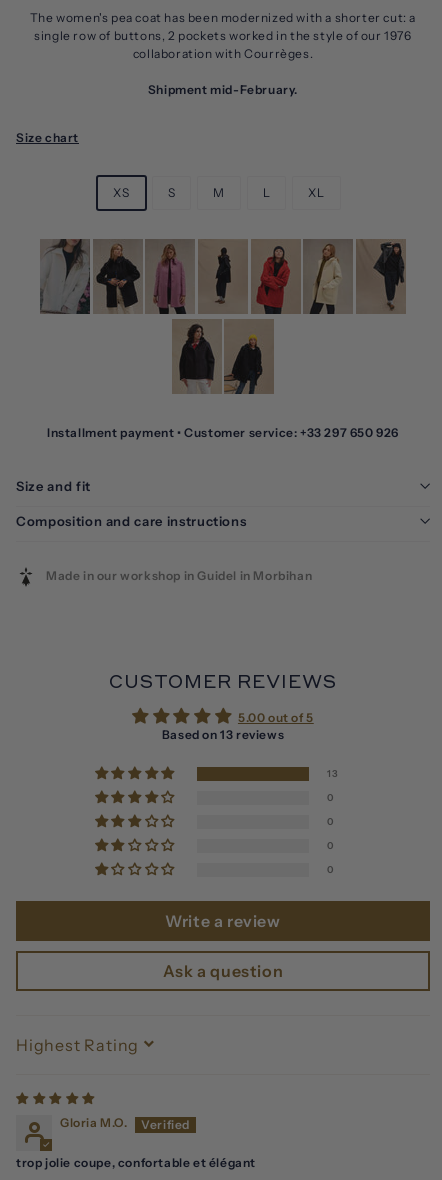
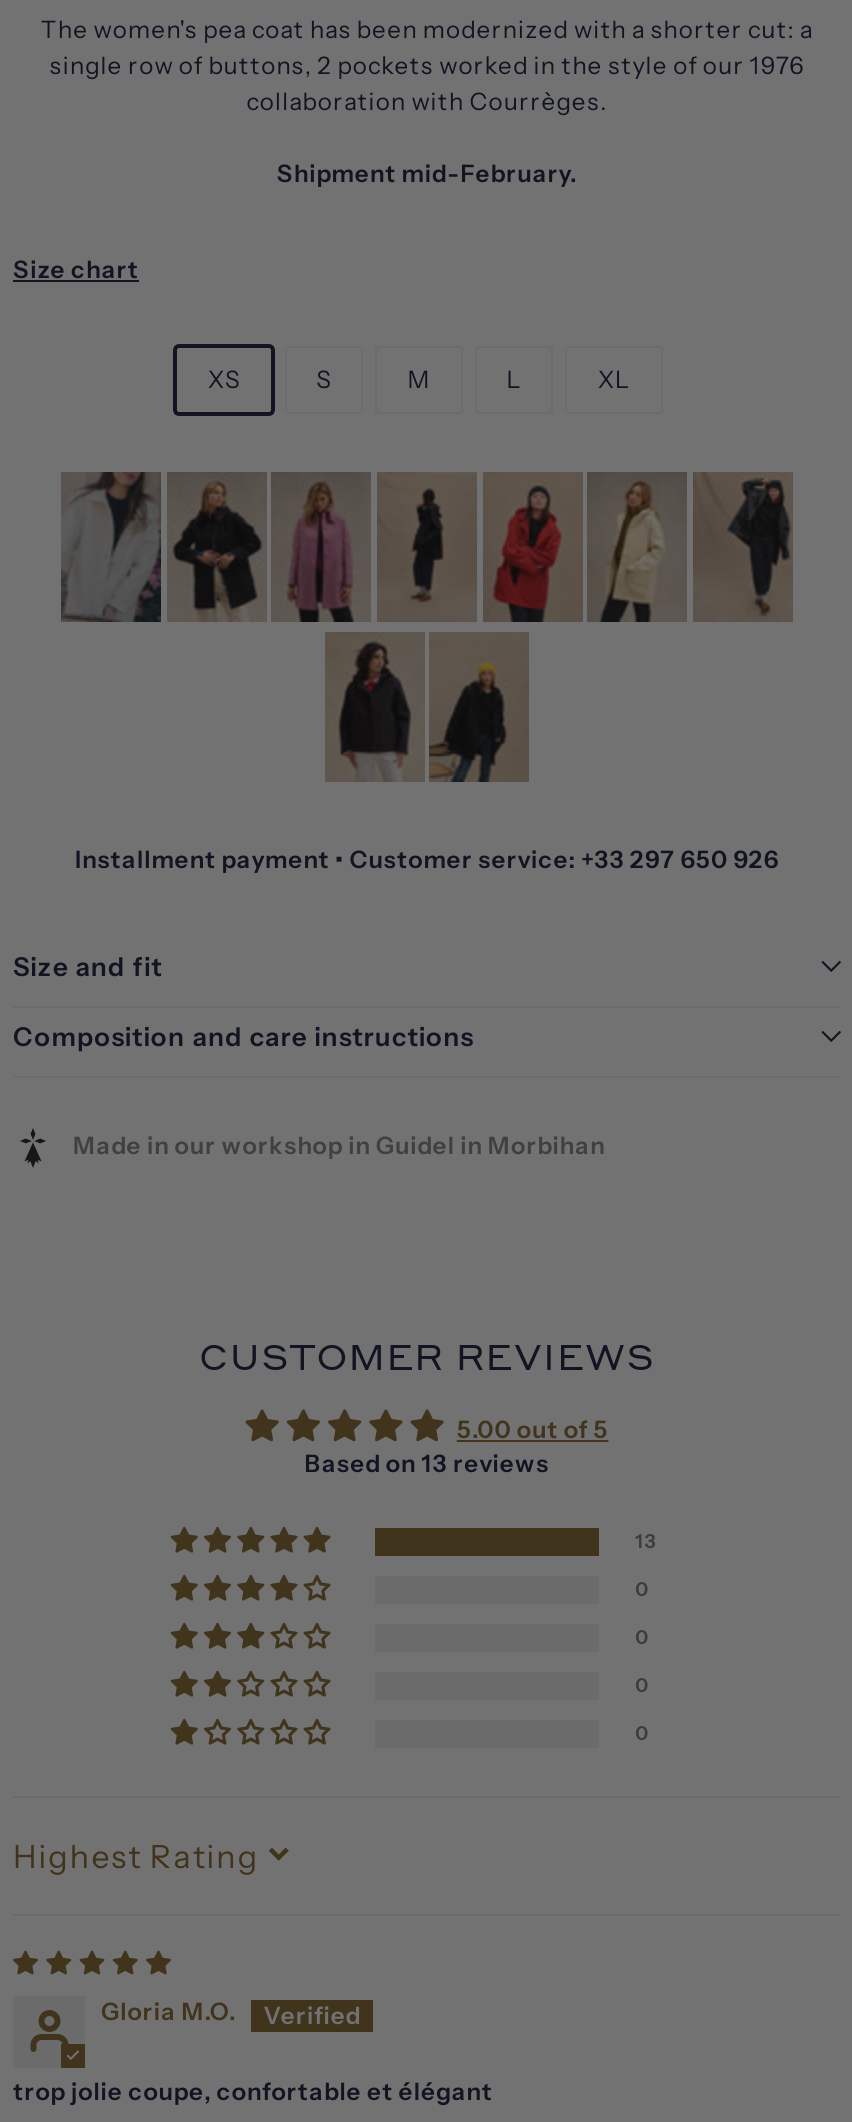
[163,910,283,980] Write a review | Ask a question -> none

